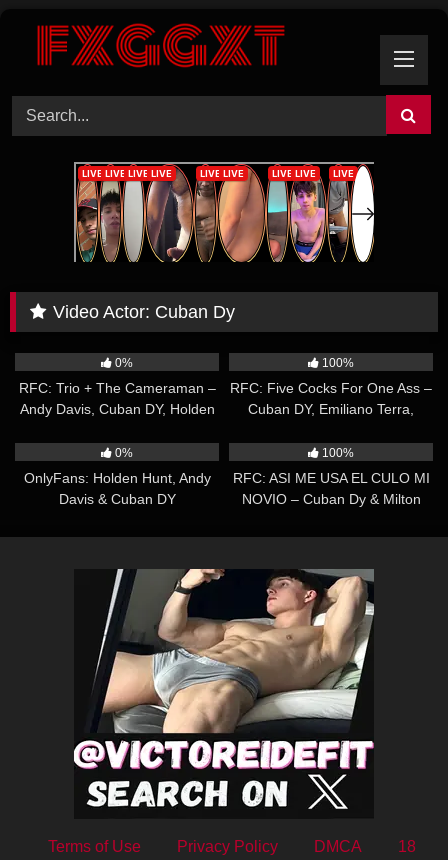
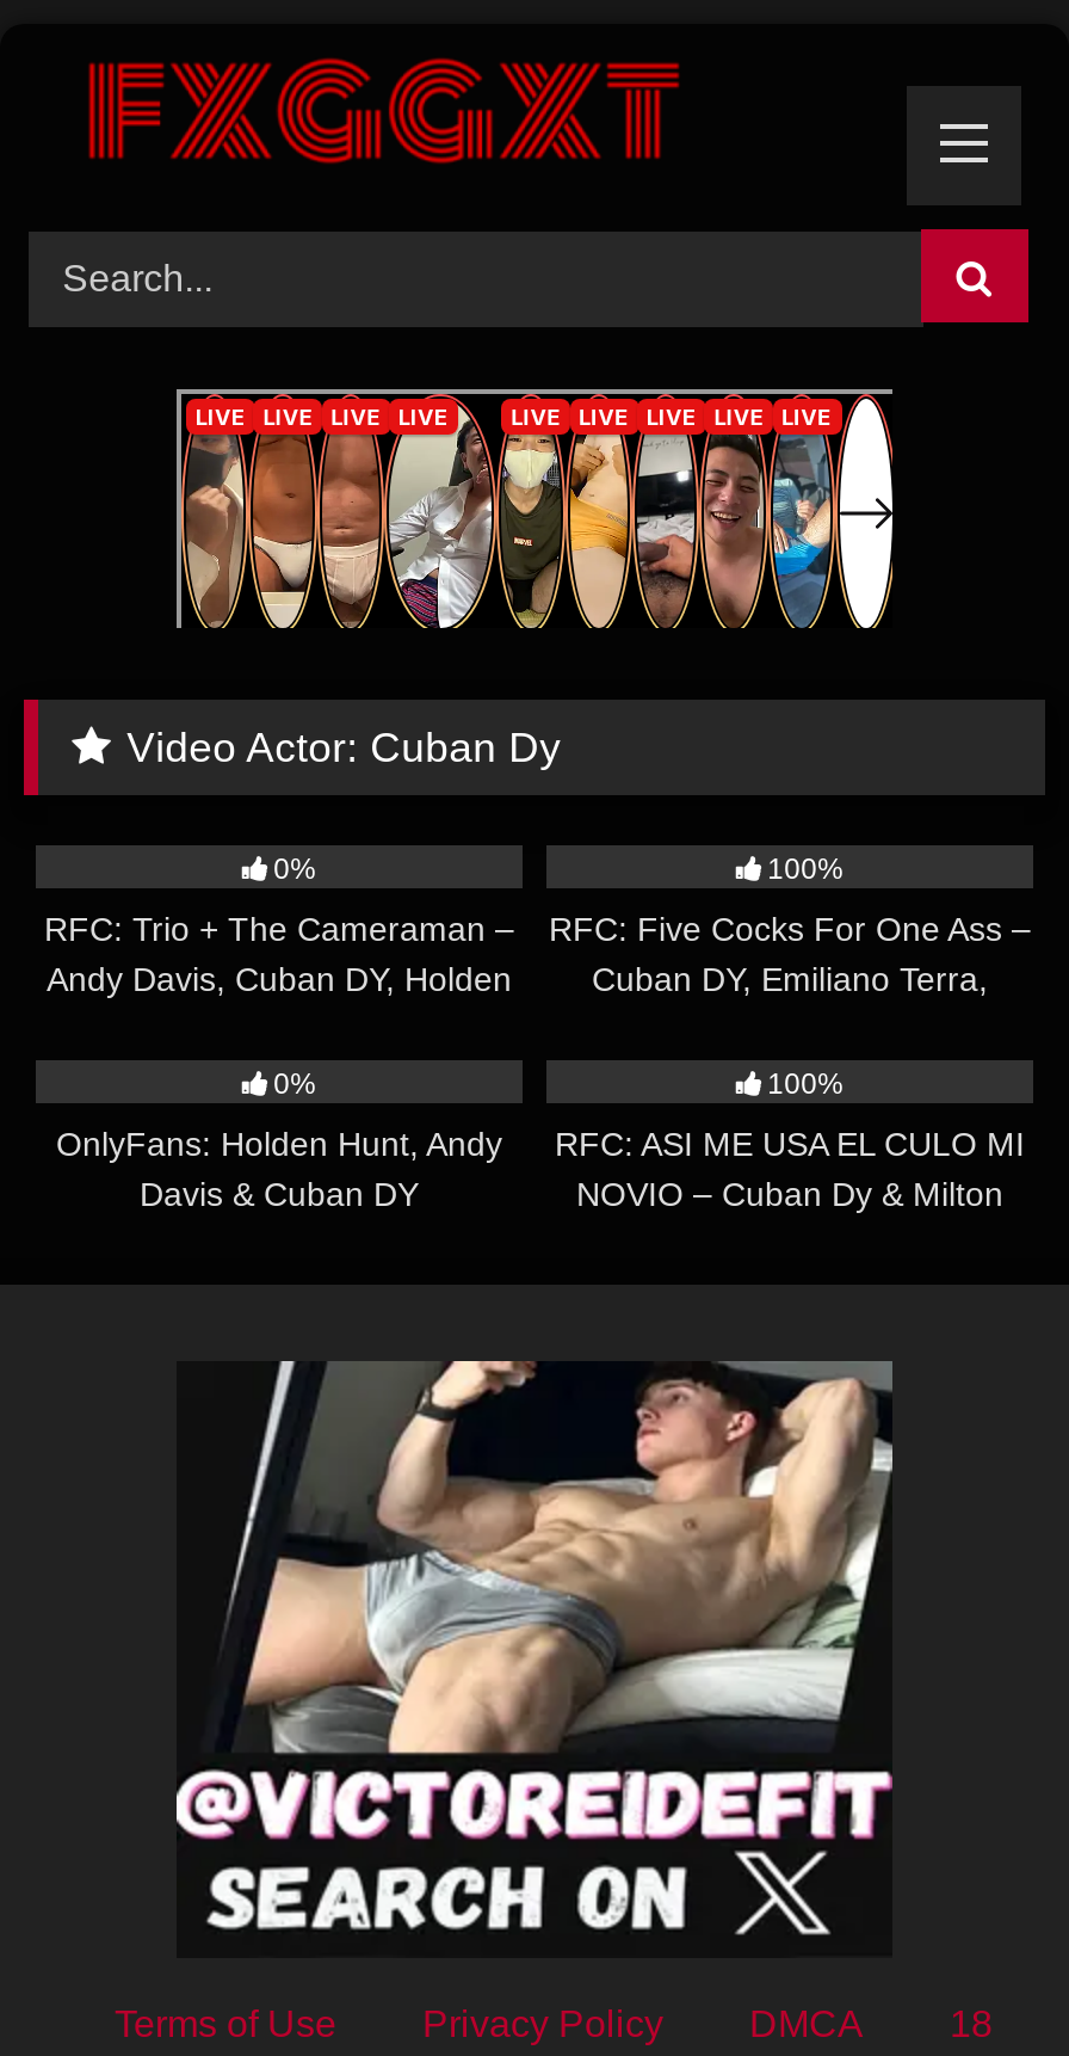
[78,163,359,263] [image] -> [184,392,854,630] [image]

